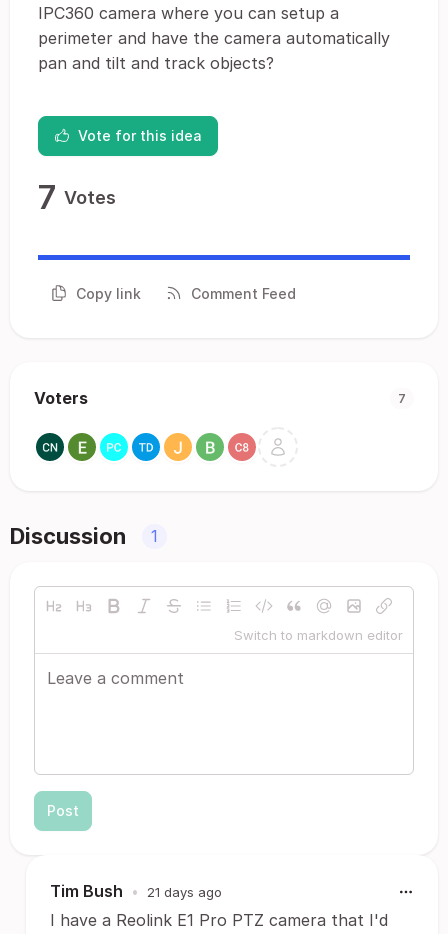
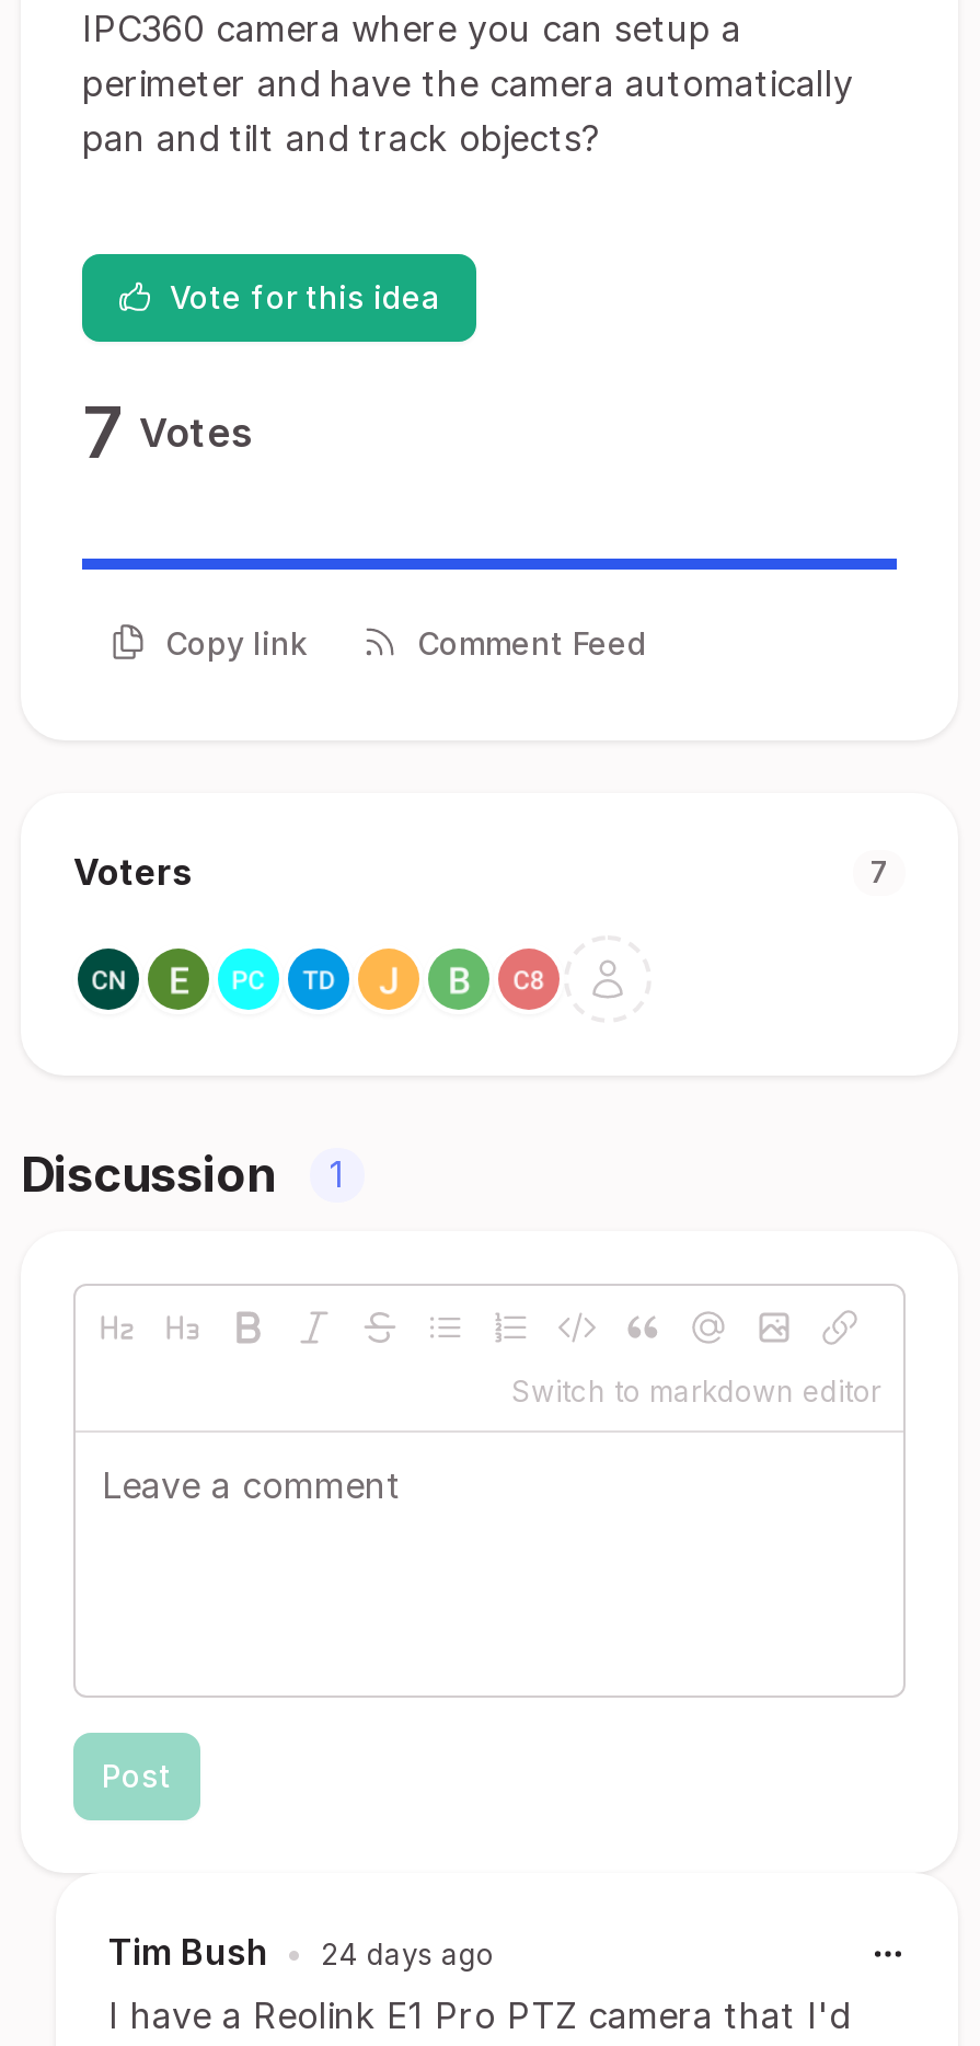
[50,881,222,901] Tim Bush • 21 days ago -> [108,1930,494,1974] Tim Bush • 24 days ago

